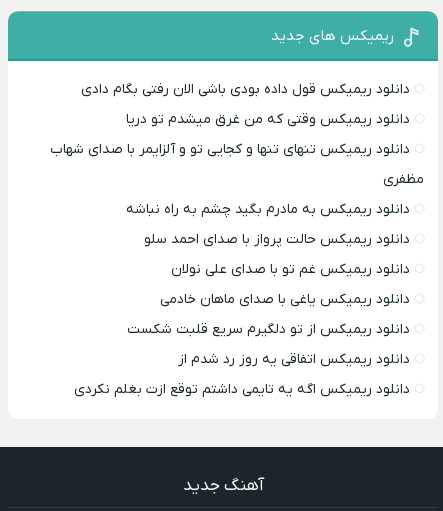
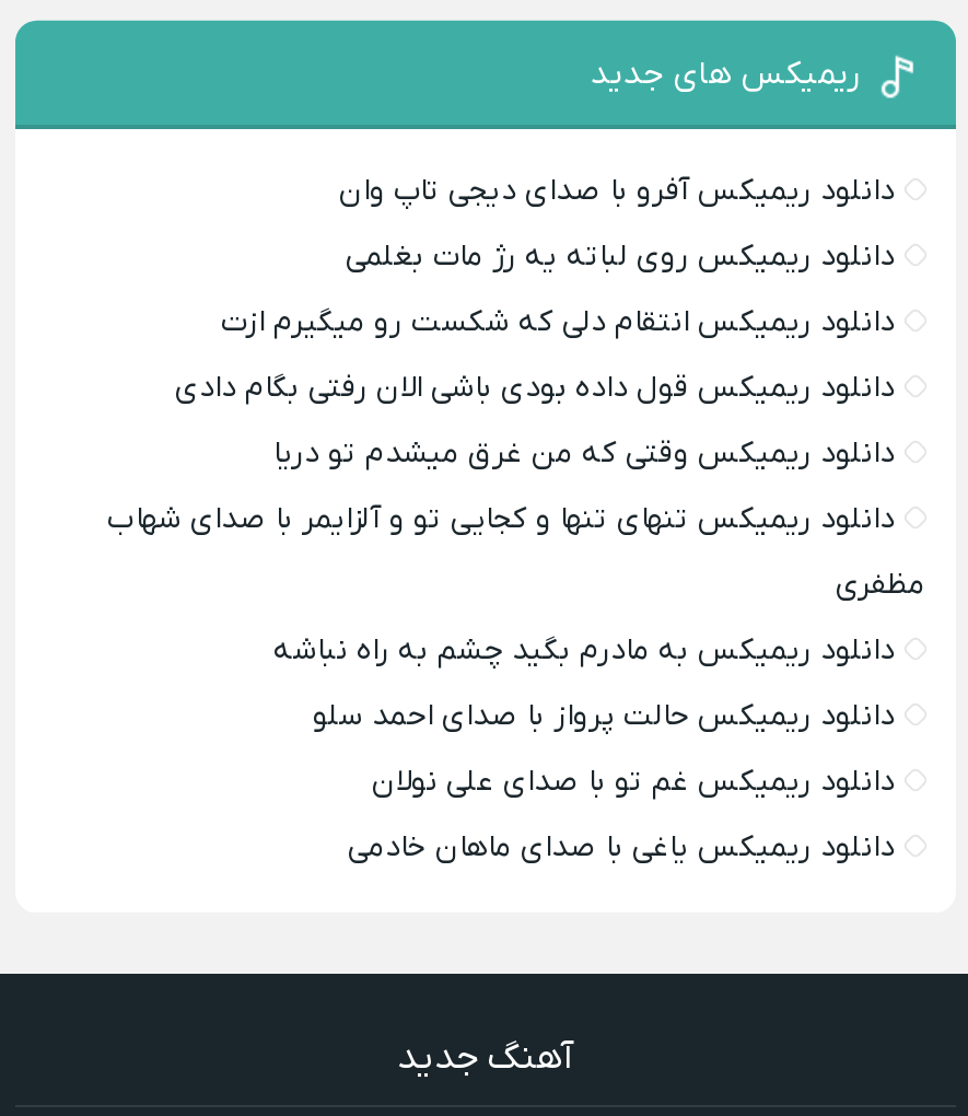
none -> [221,171,895,344] دانلود ریمیکس آفرو با صدای ديجی تاپ وان | دانلود ریمیکس روی لباته یه رژ مات بغلمی | دانلود ریمیکس انتقام دلی که شکست رو میگیرم ازت
moved [50,80,424,309] -> [107,368,925,869]: دانلود ریمیکس قول داده بودی باشی الان رفتی بگام دادی | دانلود ریمیکس وقتی که من غرق میشدم تو دریا | دانلود ریمیکس تنهای تنها و کجایی تو و آلزایمر با صدای شهاب | مظفری | دانلود ریمیکس به مادرم بگید چشم به راه نباشه | دانلود ریمیکس حالت پرواز با صدای احمد سلو | دانلود ریمیکس غم تو با صدای علی نولان | دانلود ریمیکس یاغی با صدای ماهان خادمی
[74,320,410,399] دانلود ریمیکس از تو دلگیرم سریع قلبت شکست | دانلود ریمیکس اتفاقی یه روز رد شدم از | دانلود ریمیکس اگه یه تایمی داشتم توقع ازت بغلم نکردی -> none

